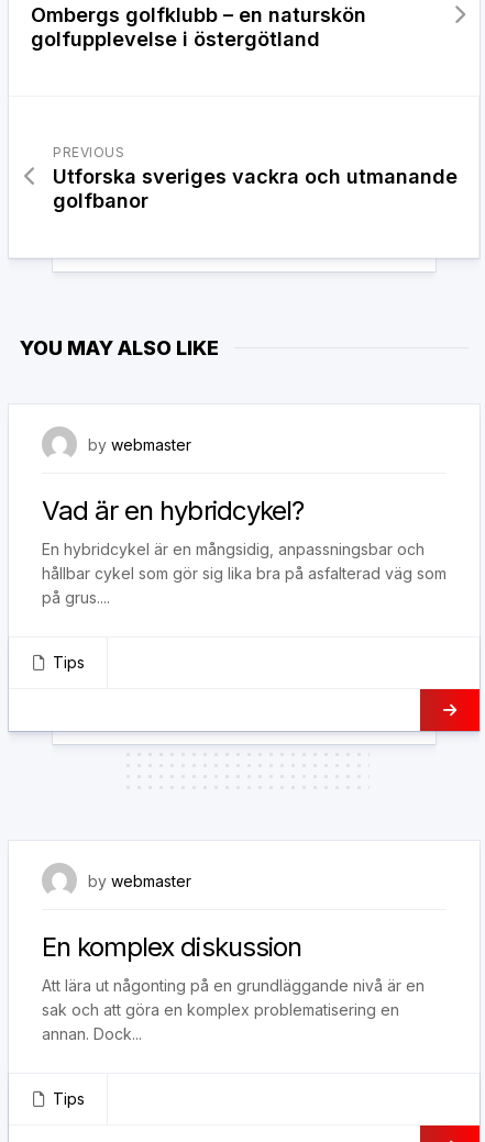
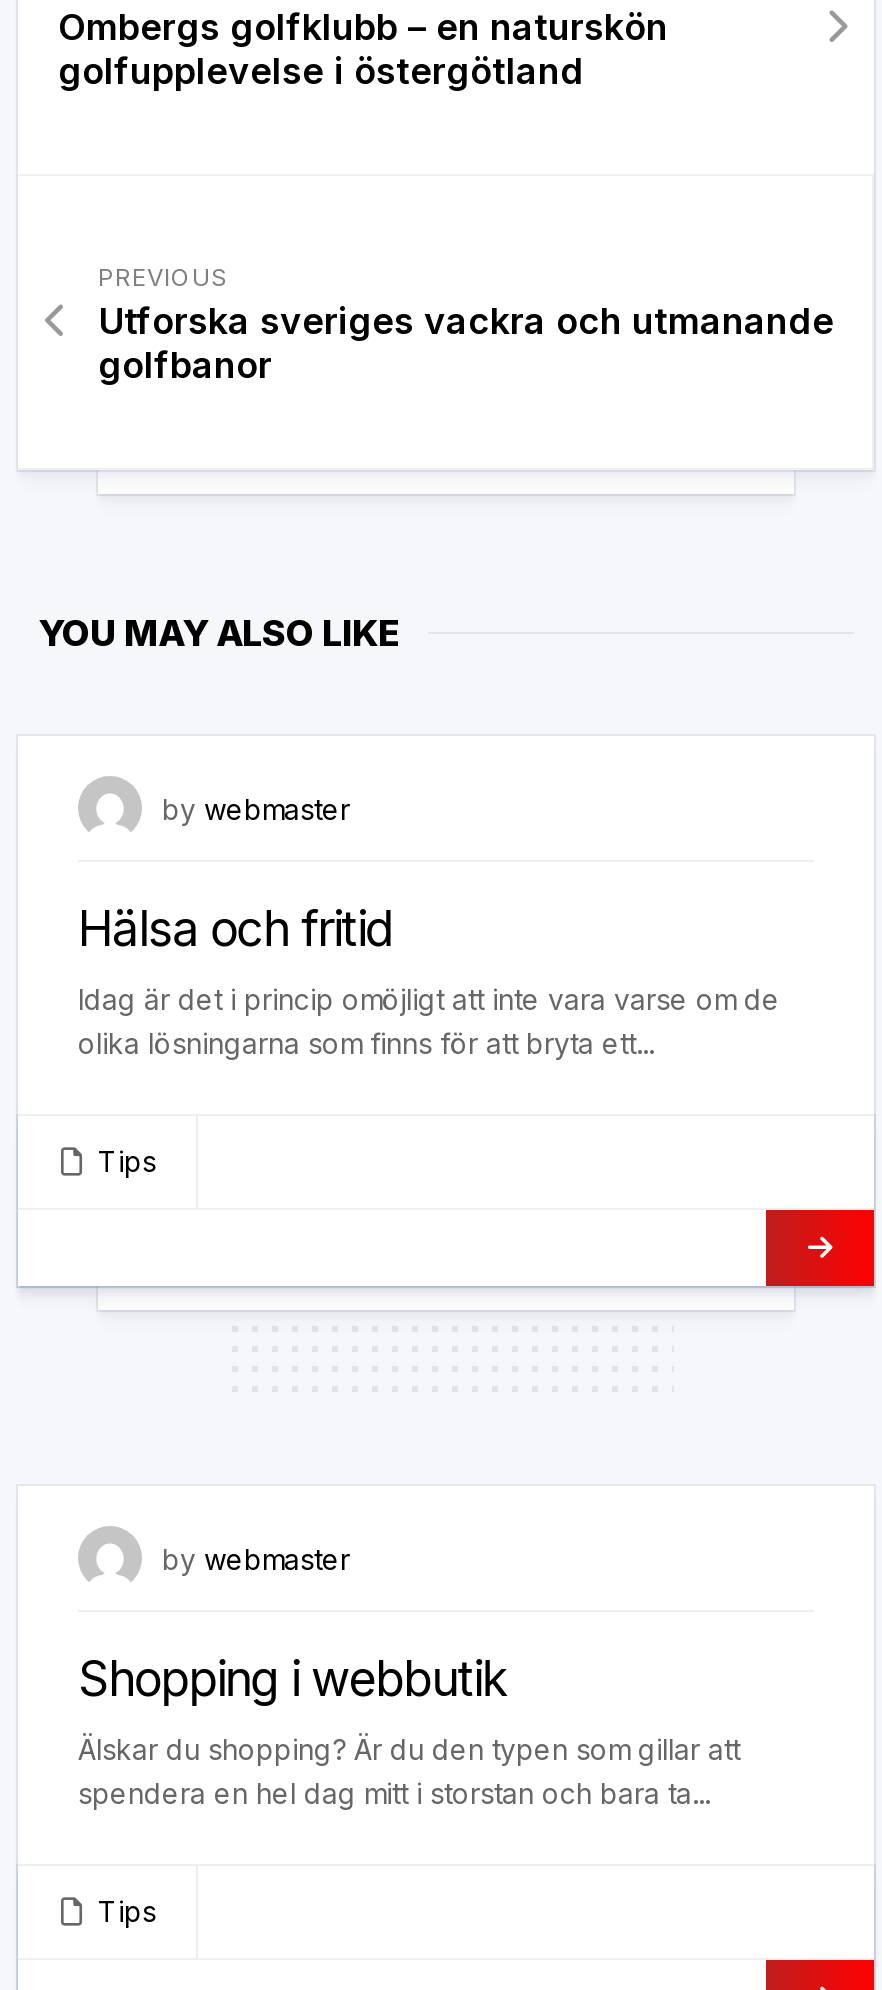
[42,495,447,607] Vad är en hybridcykel? | En hybridcykel är en mångsidig, anpassningsbar och | hållbar cykel som gör sig lika bra på asfalterad väg som | på grus.... -> [78,900,780,1060] Hälsa och fritid | Idag är det i princip omöjligt att inte vara varse om de | olika lösningarna som finns för att bryta ett...
[42,931,425,1043] En komplex diskussion | Att lära ut någonting på en grundläggande nivå är en | sak och att göra en komplex problematisering en | annan. Dock... -> [78,1650,740,1810] Shopping i webbutik | Älskar du shopping? Är du den typen som gillar att | spendera en hel dag mitt i storstan och bara ta...

